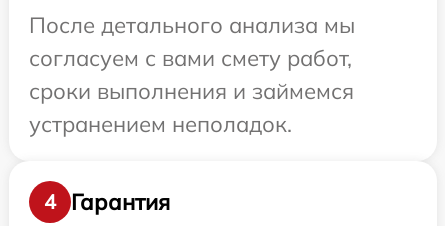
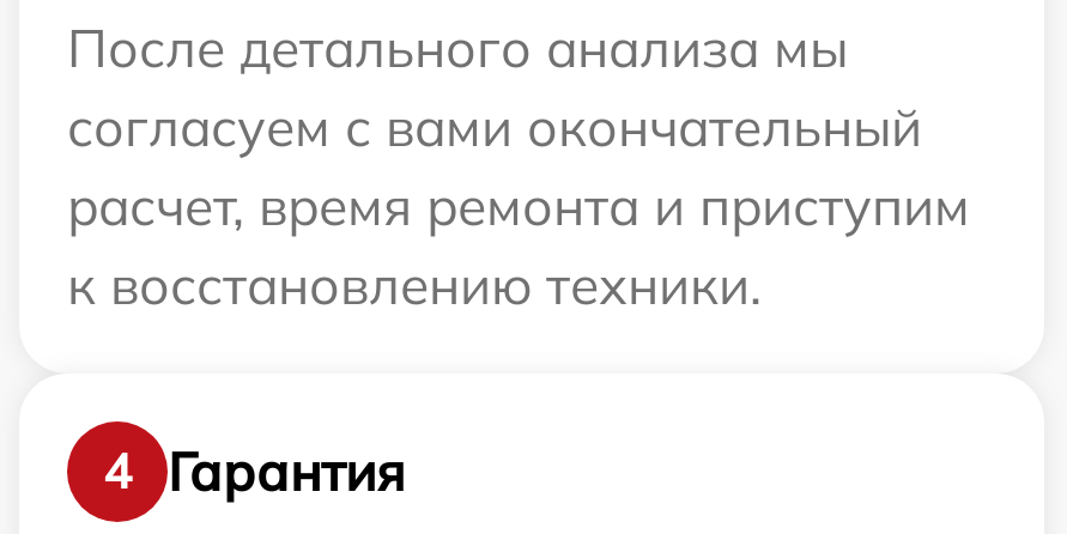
[29,44,354,138] согласуем с вами смету работ, | сроки выполнения и займемся | устранением неполадок. -> [67,95,970,320] согласуем с вами окончательный | расчет, время ремонта и приступим | к восстановлению техники.

